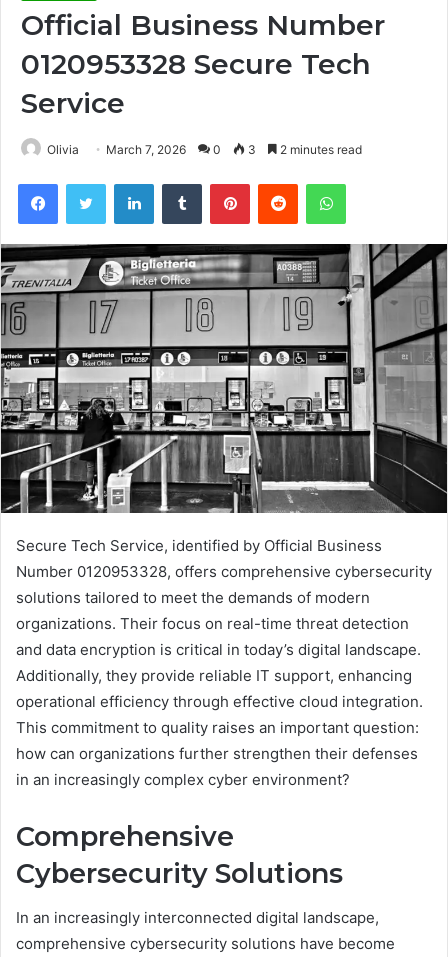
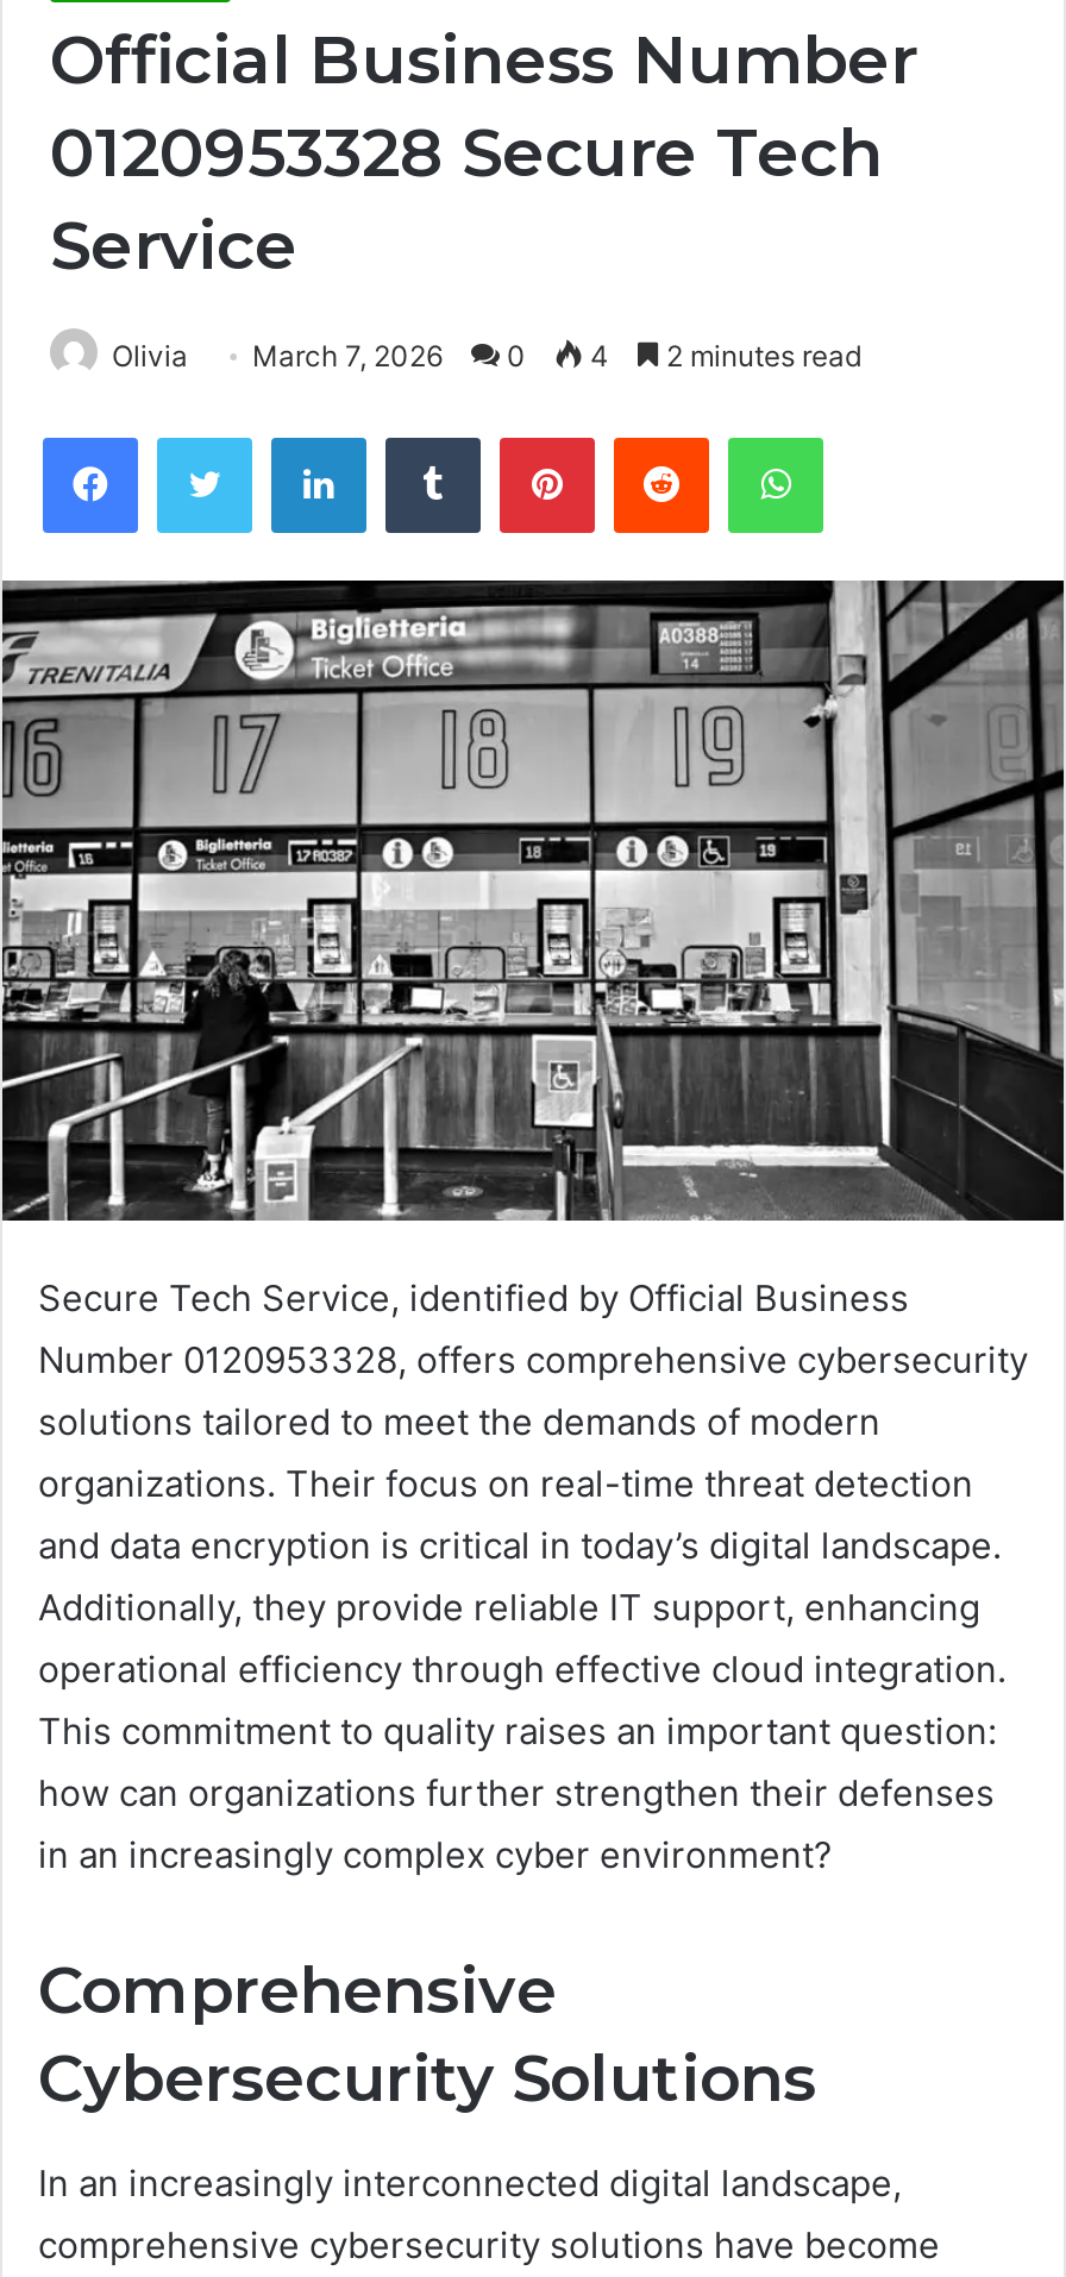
[47,142,362,157] Olivia March 7, 2026 0 3 2 minutes read -> [112,338,861,373] Olivia March 7, 2026 0 4 2 minutes read

